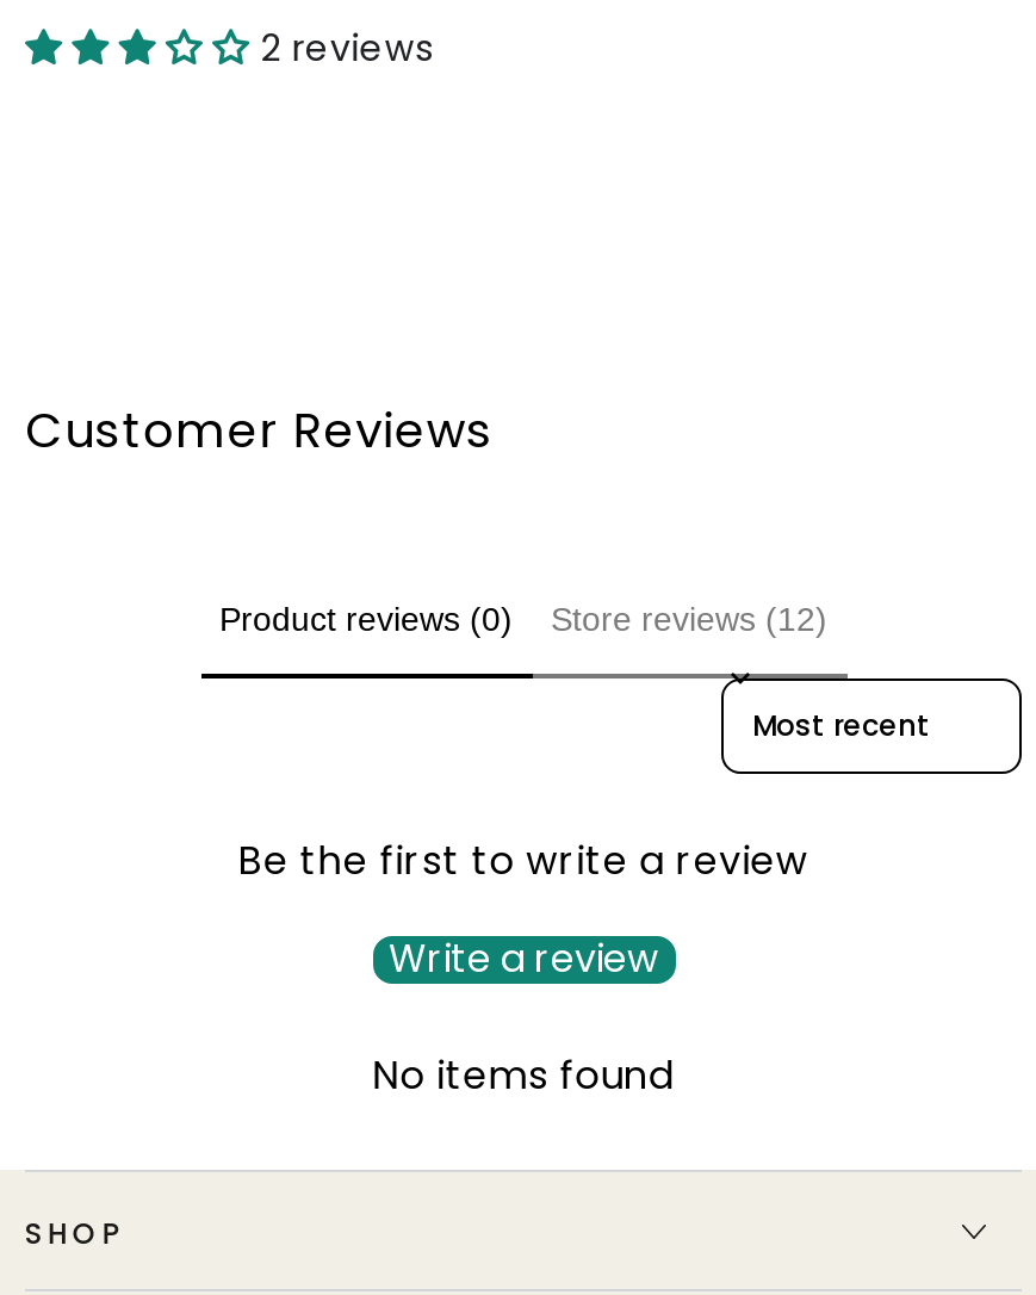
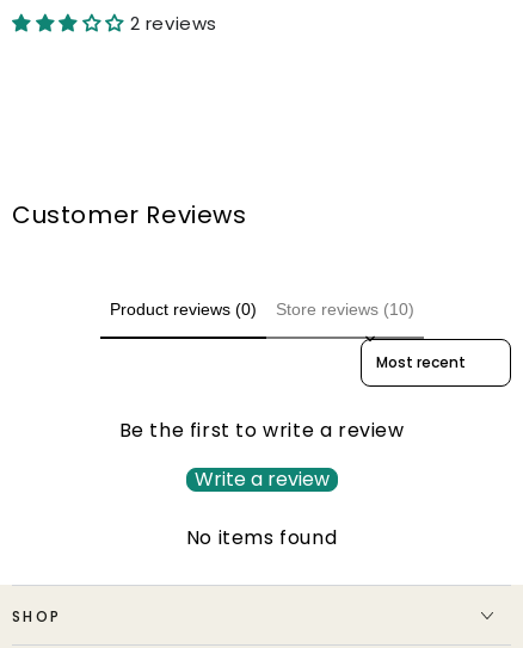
[551,599,827,637] Store reviews (12) -> [275,299,414,318] Store reviews (10)

